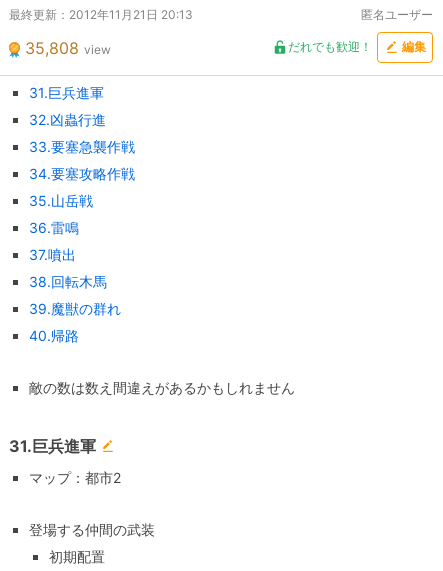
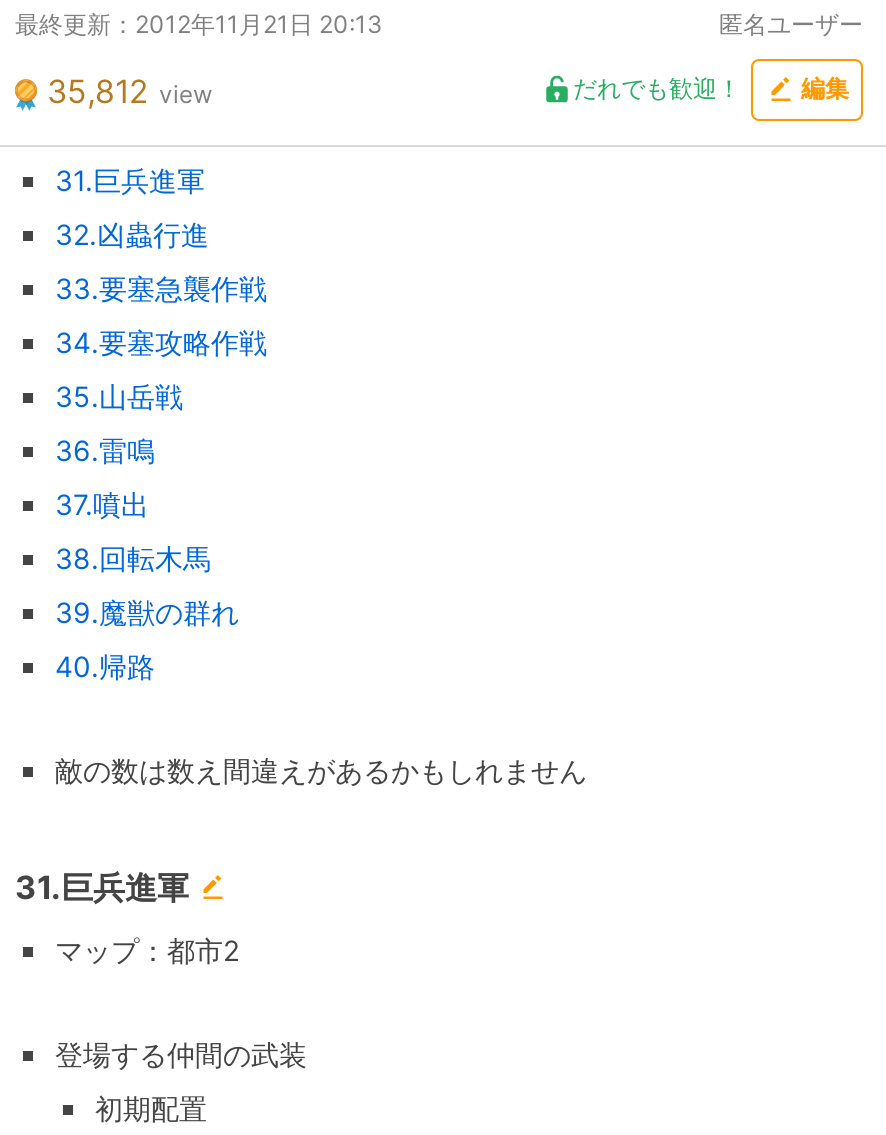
[25,37,111,57] 35,808 view -> [47,70,213,110] 35,812 view

